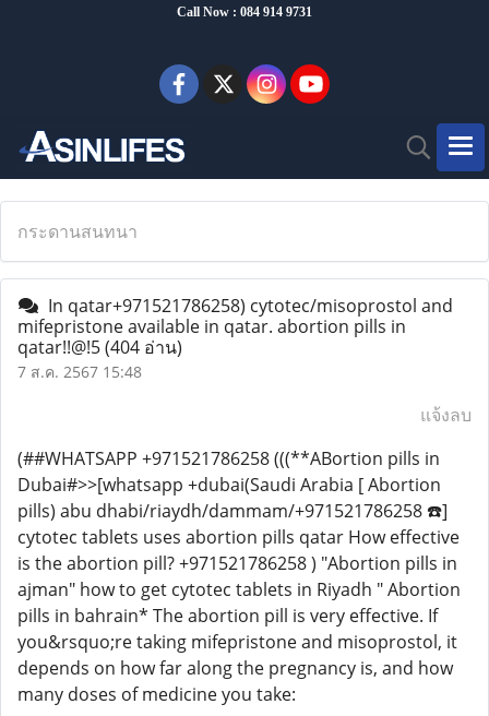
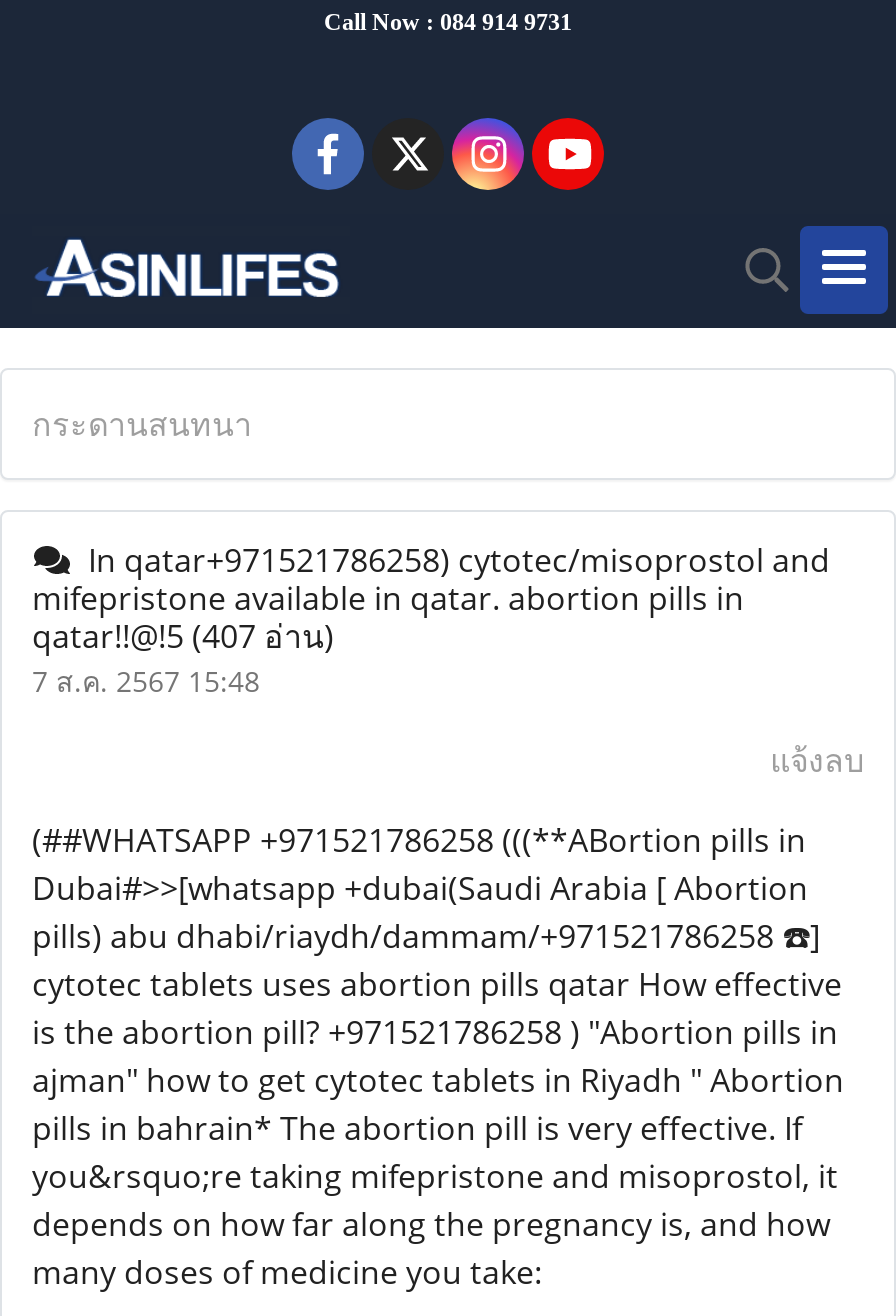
[17,335,182,359] qatar!!@!5 (404 อ่าน) -> [32,614,334,658] qatar!!@!5 (407 อ่าน)

